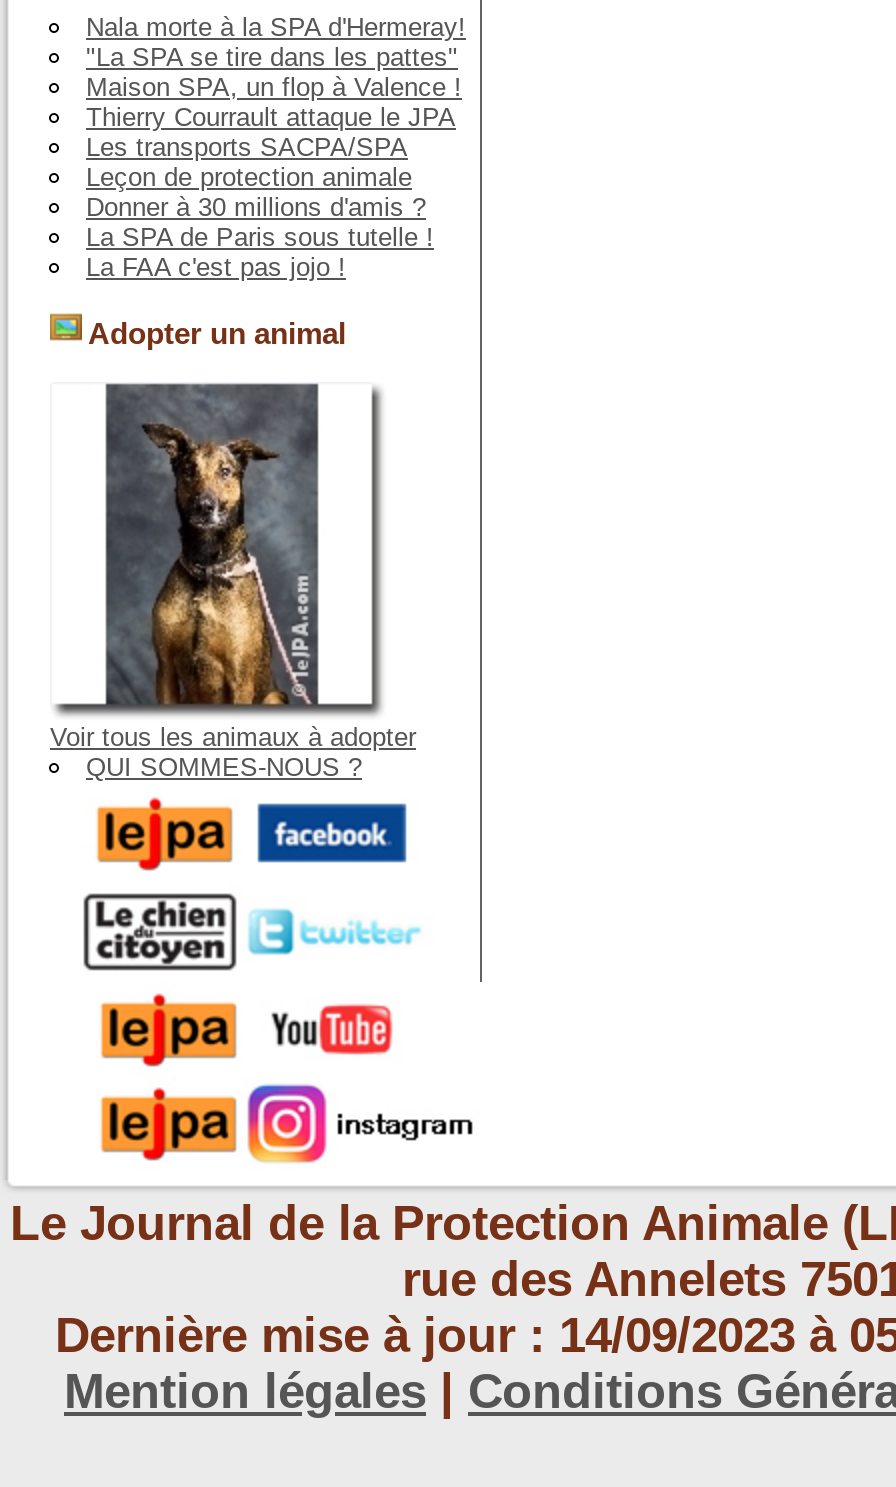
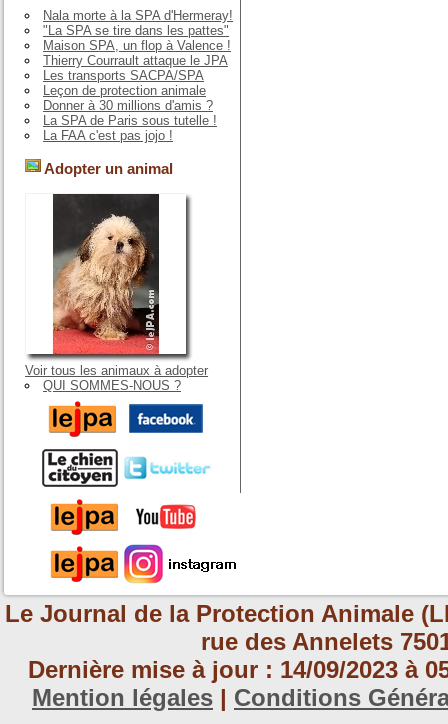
[104,384,320,706] [image] -> [52,195,160,355] [image]

